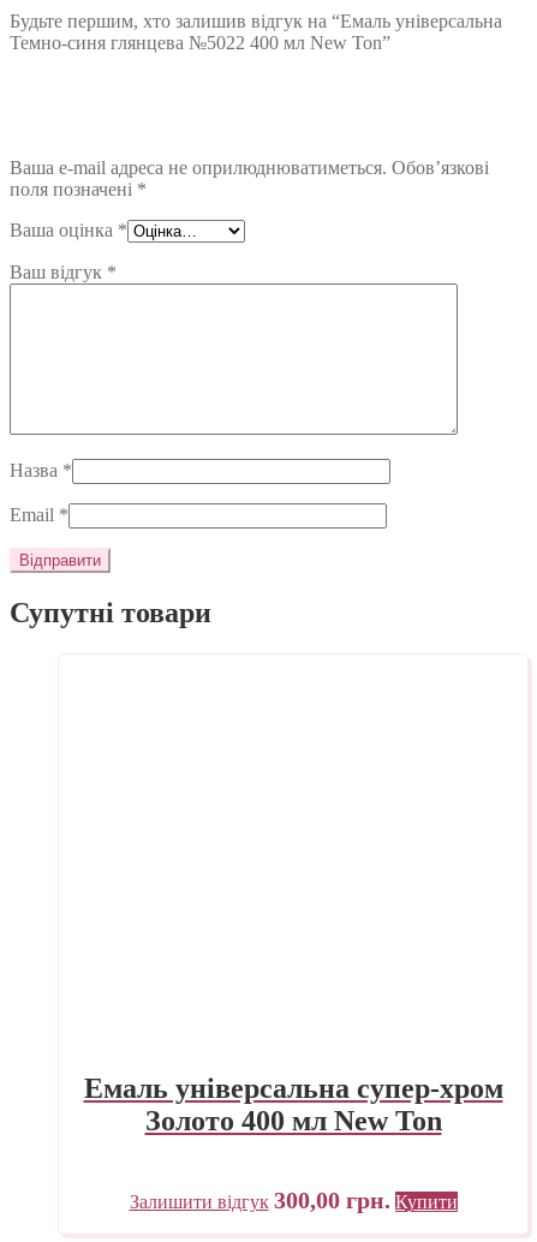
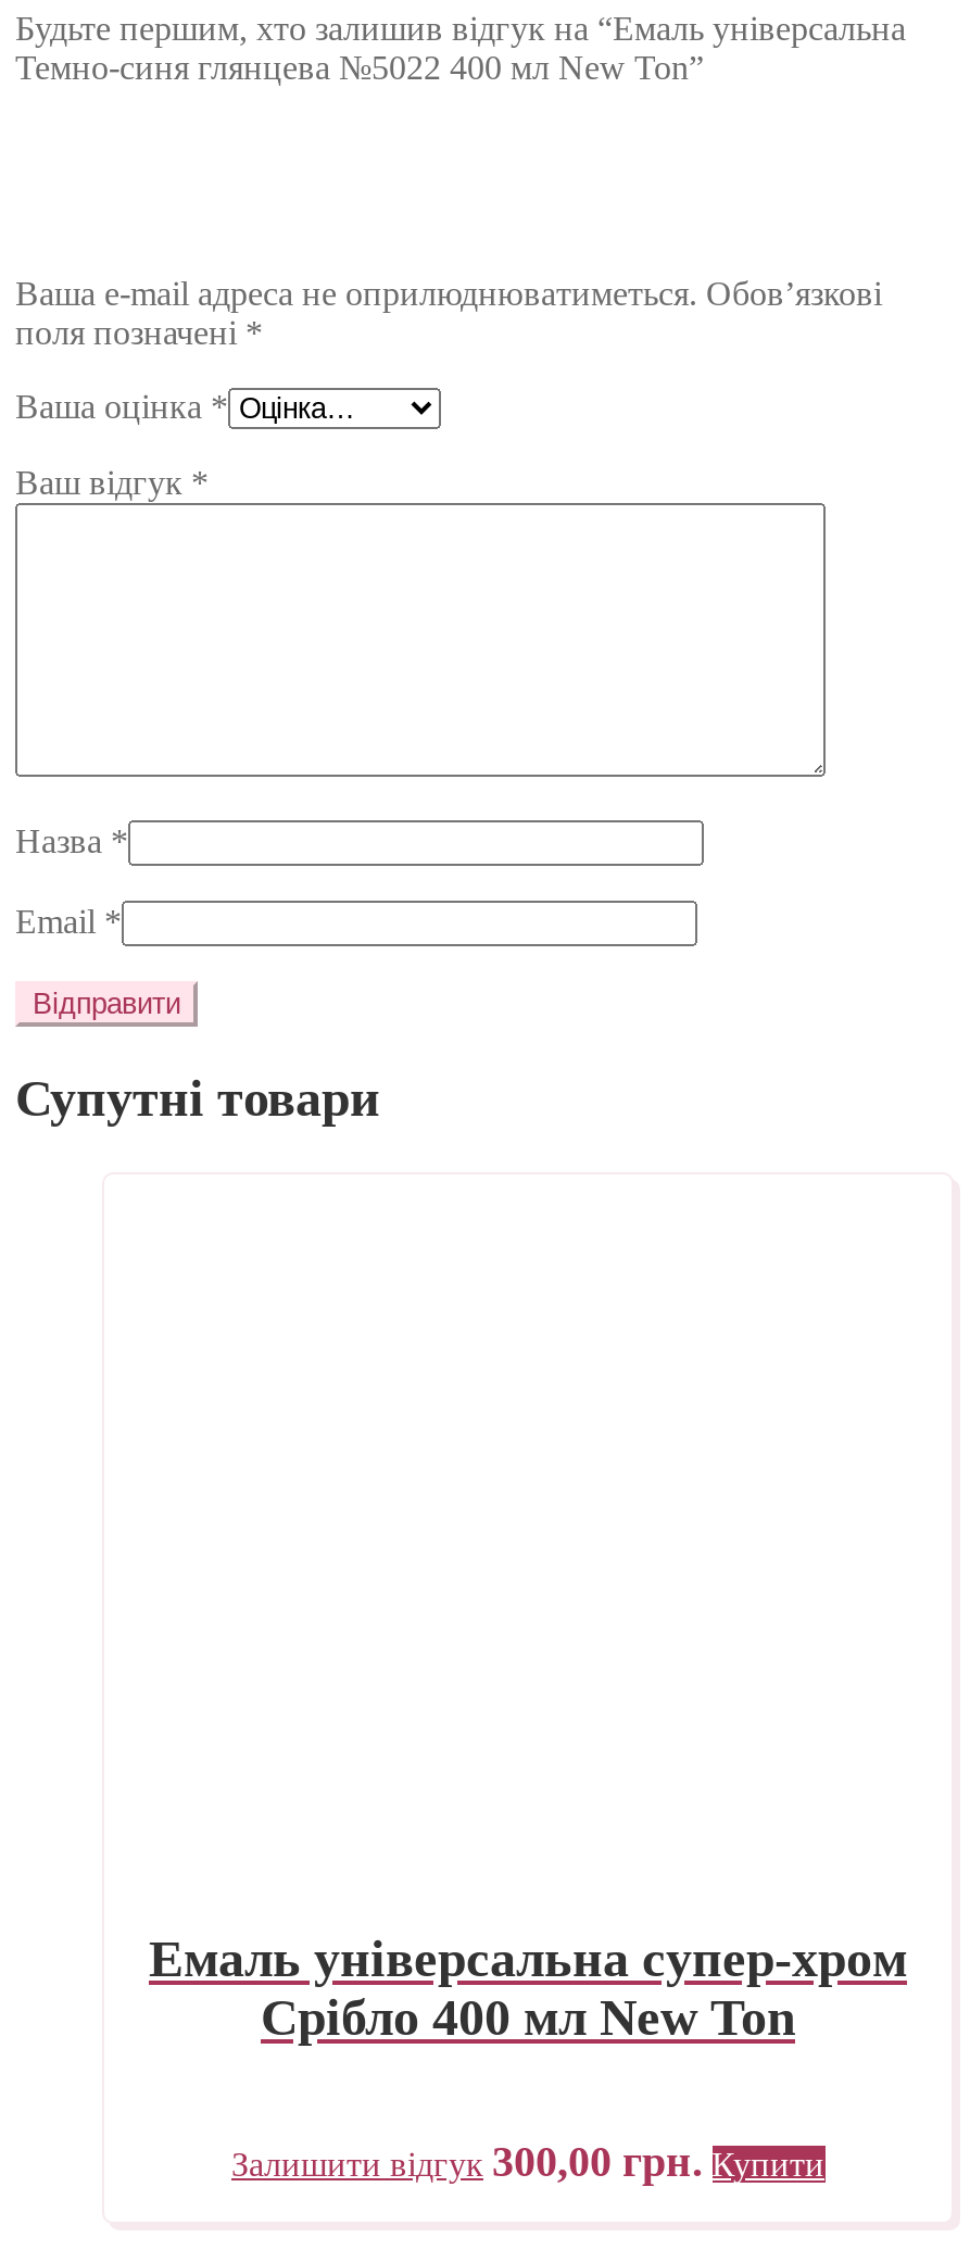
[145,1105,441,1136] Золото 400 мл New Ton -> [261,1989,795,2046] Срібло 400 мл New Ton

